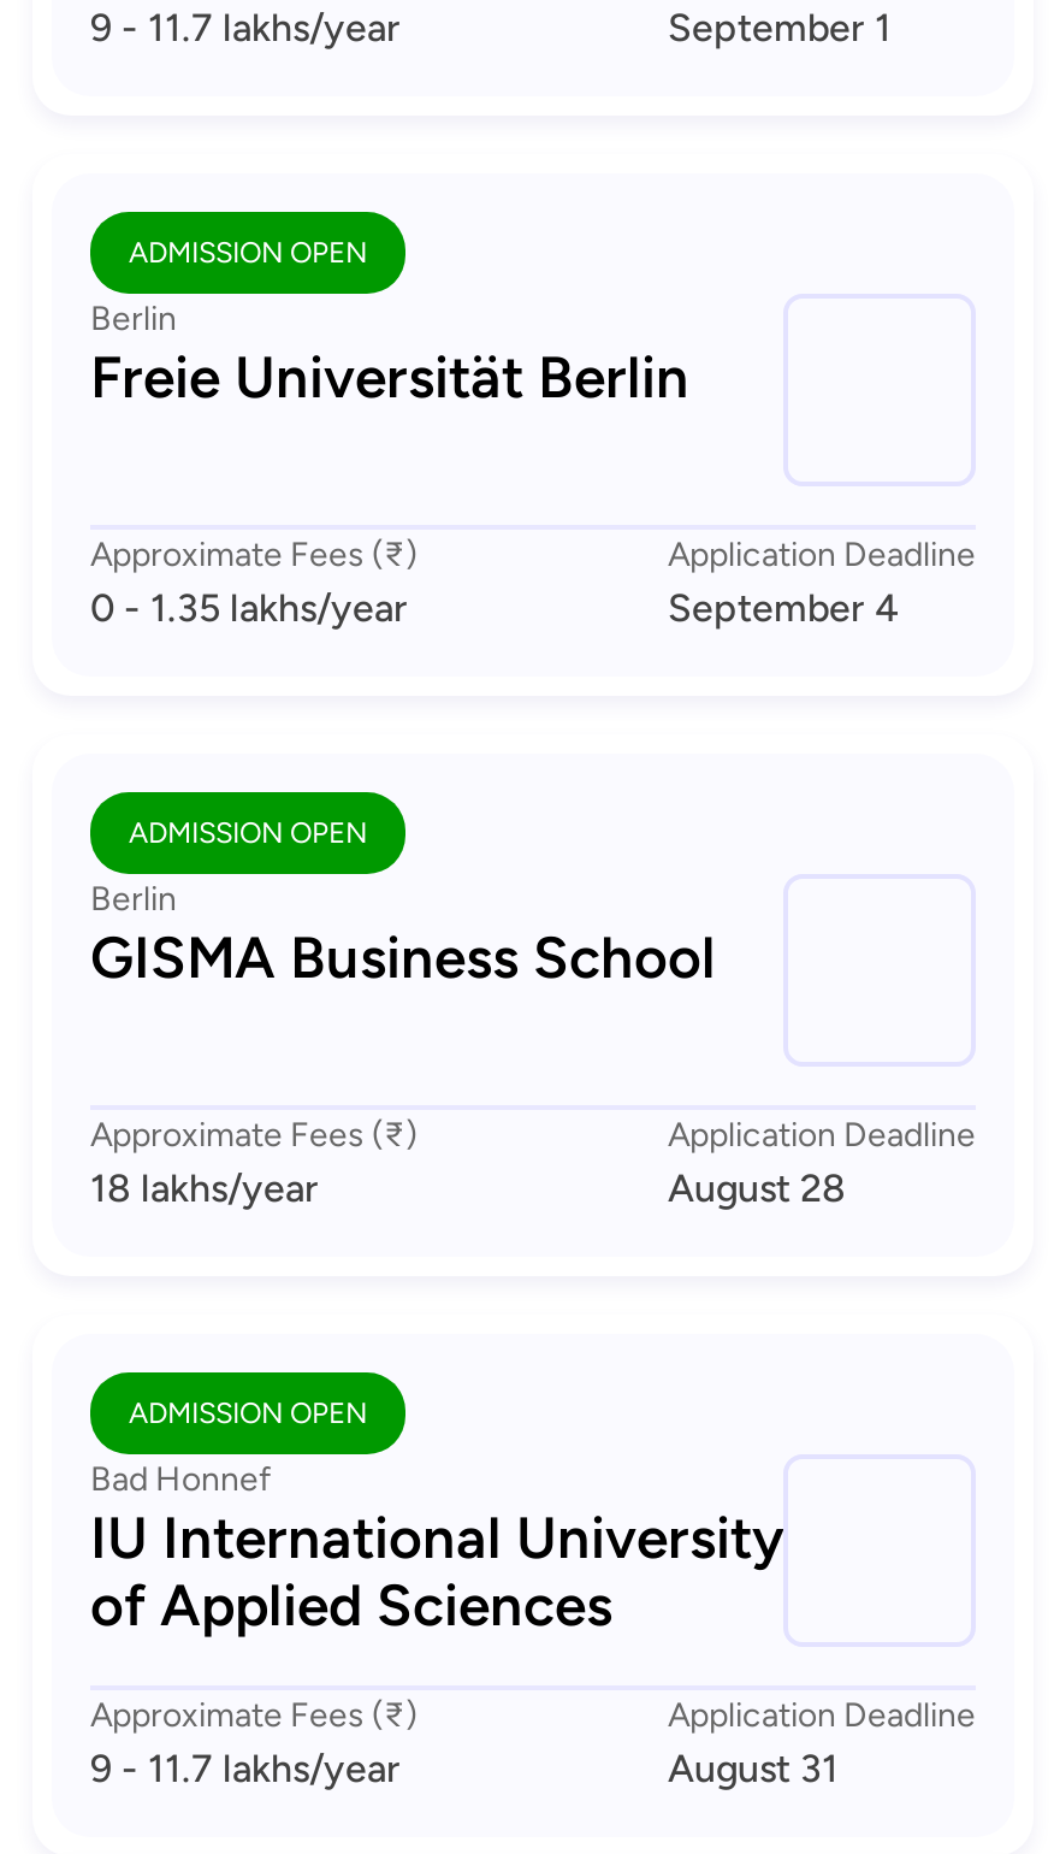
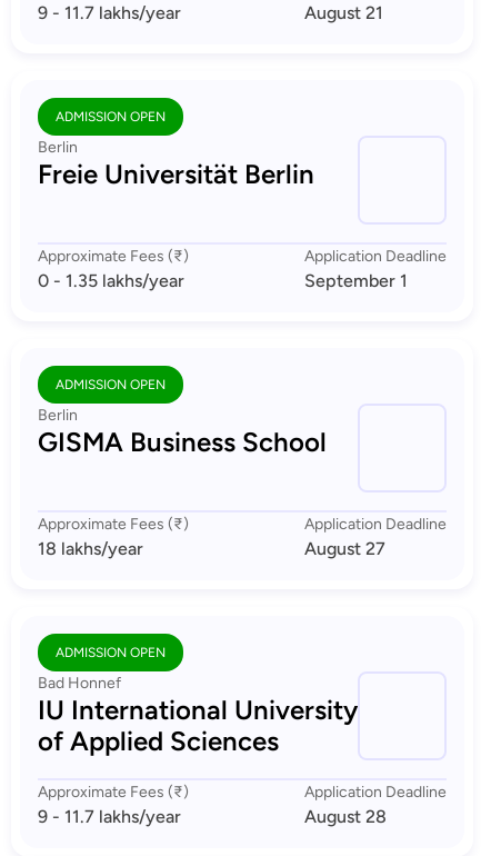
[668,5,892,51] September 1 -> [304,2,383,23] August 21
[668,585,899,631] September 4 -> [304,270,408,291] September 1
[668,1165,846,1211] August 28 -> [304,538,385,559] August 27
[668,1746,839,1791] August 31 -> [304,806,387,827] August 28

